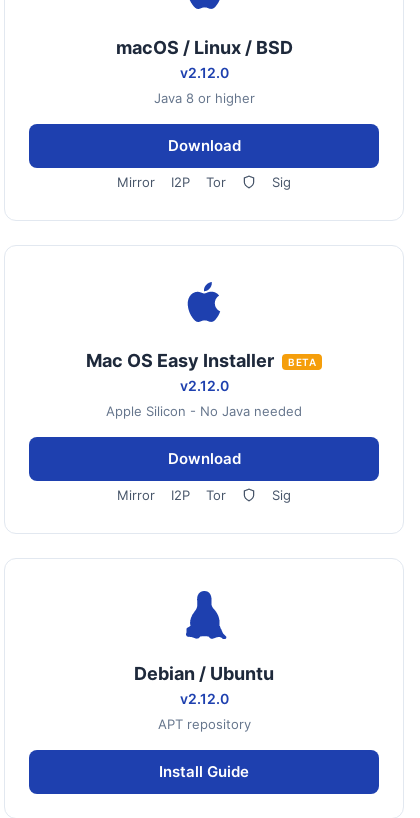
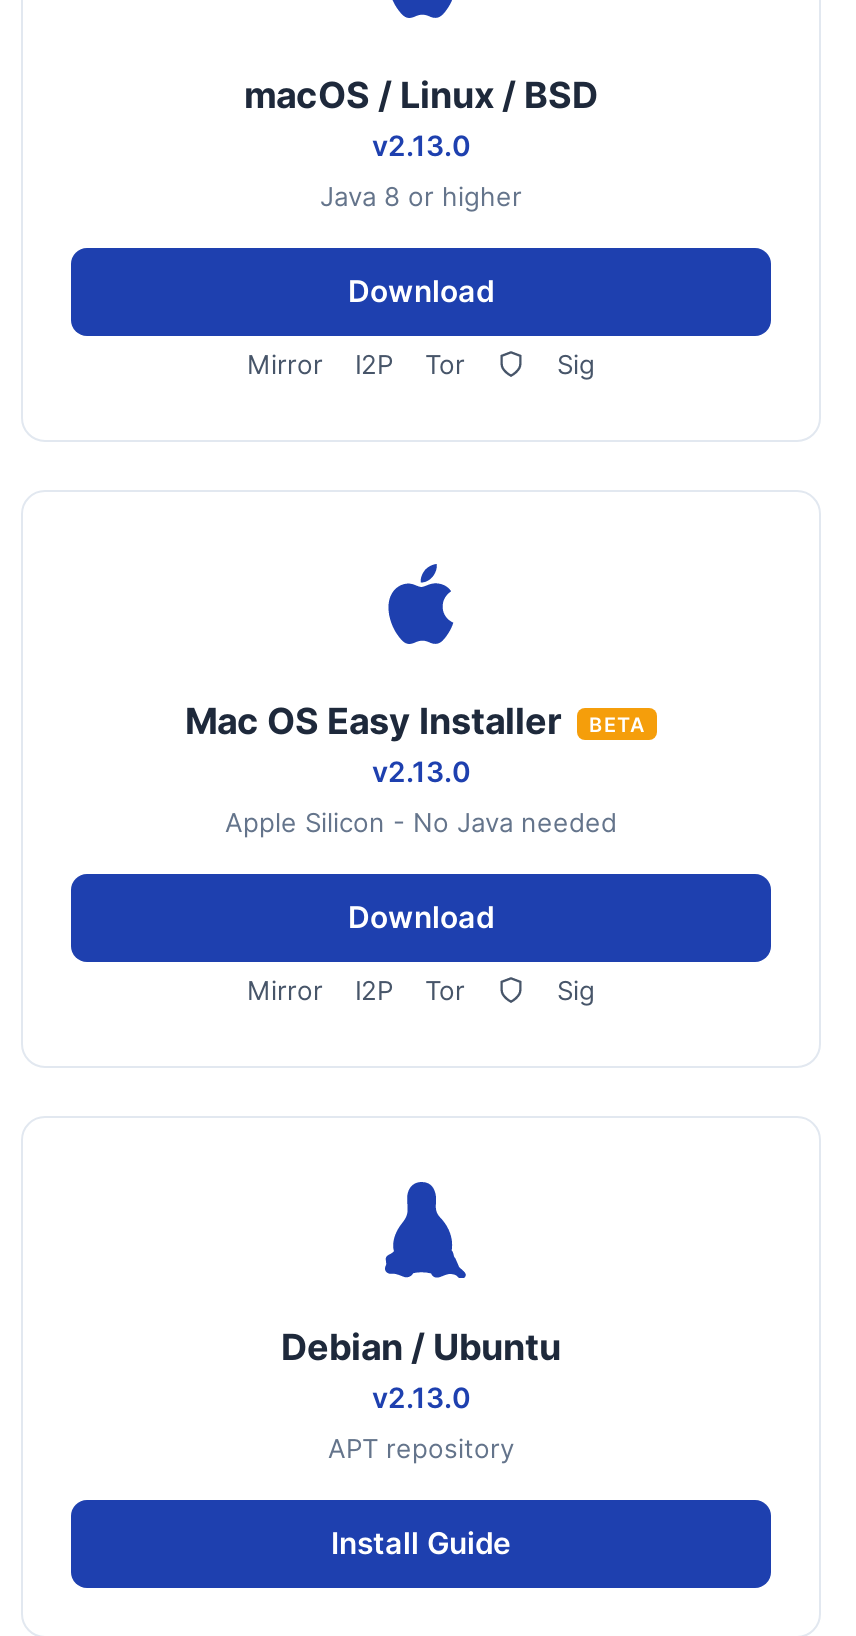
[179,64,228,81] v2.12.0 -> [372,128,470,162] v2.13.0
[179,377,228,394] v2.12.0 -> [372,754,470,788] v2.13.0
[179,690,228,707] v2.12.0 -> [372,1380,470,1414] v2.13.0

